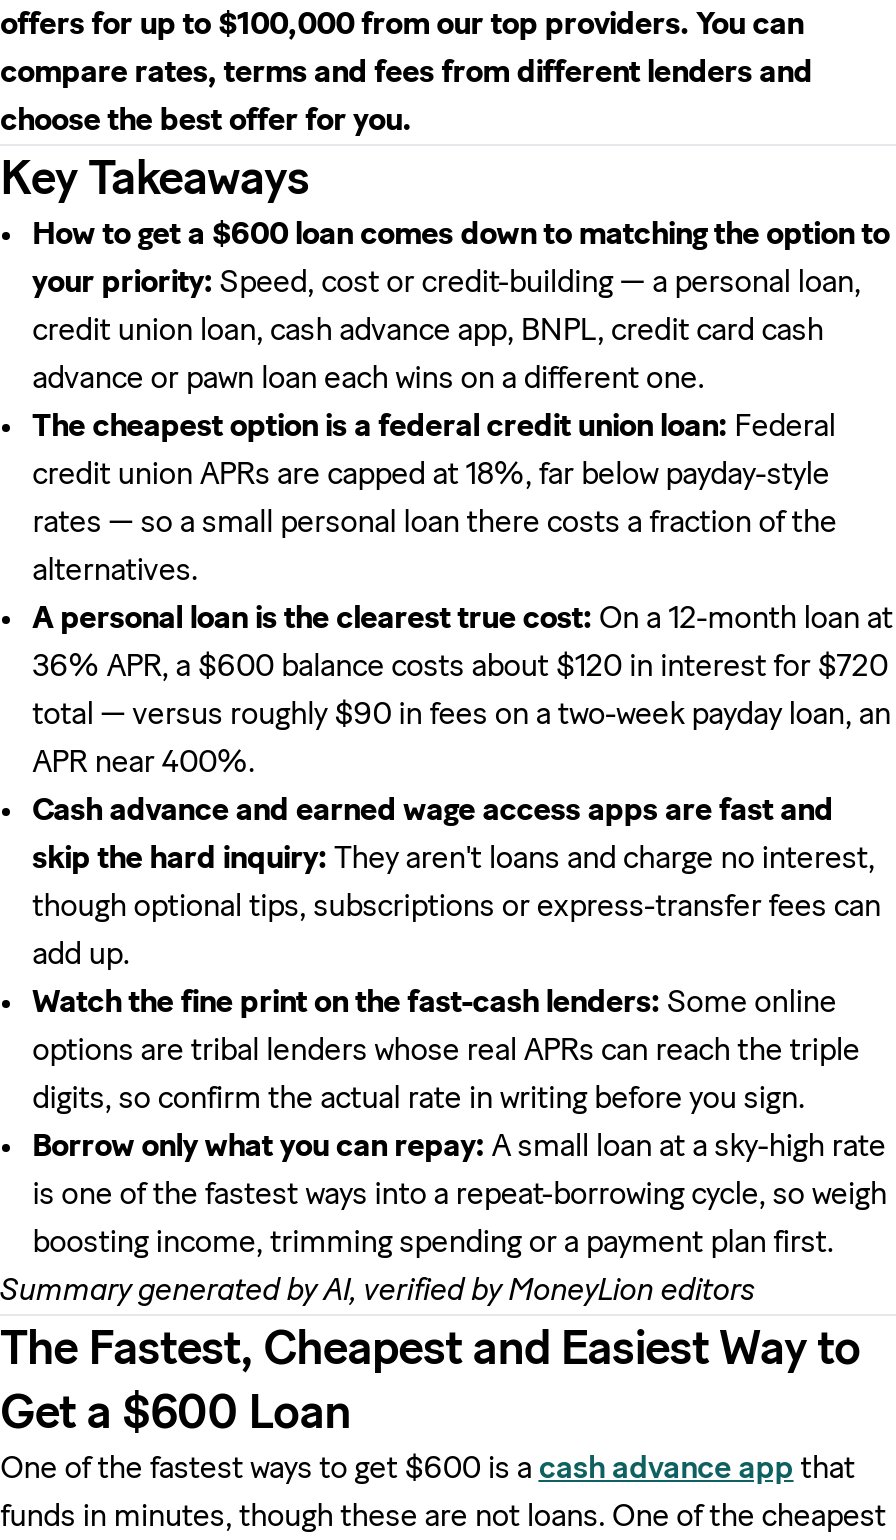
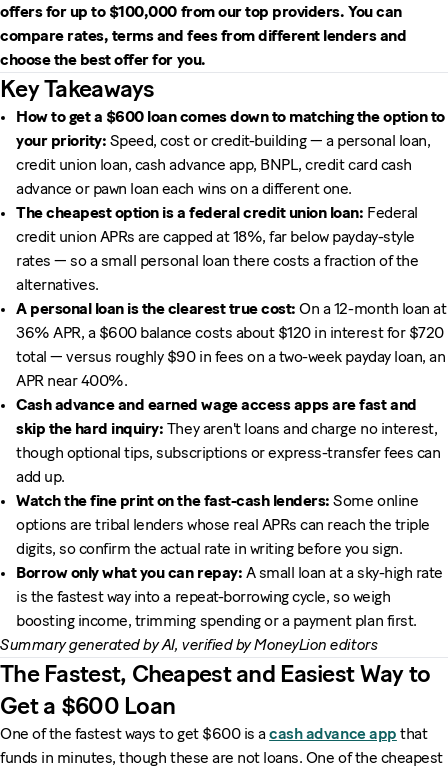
[32,1175,887,1213] is one of the fastest ways into a repeat-borrowing cycle, so weigh -> [16,587,390,606] is the fastest way into a repeat-borrowing cycle, so weigh

